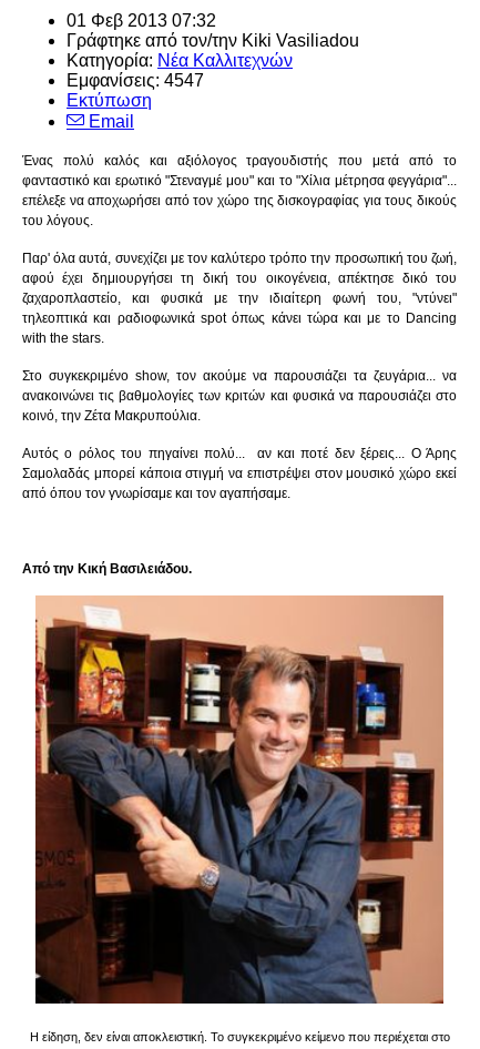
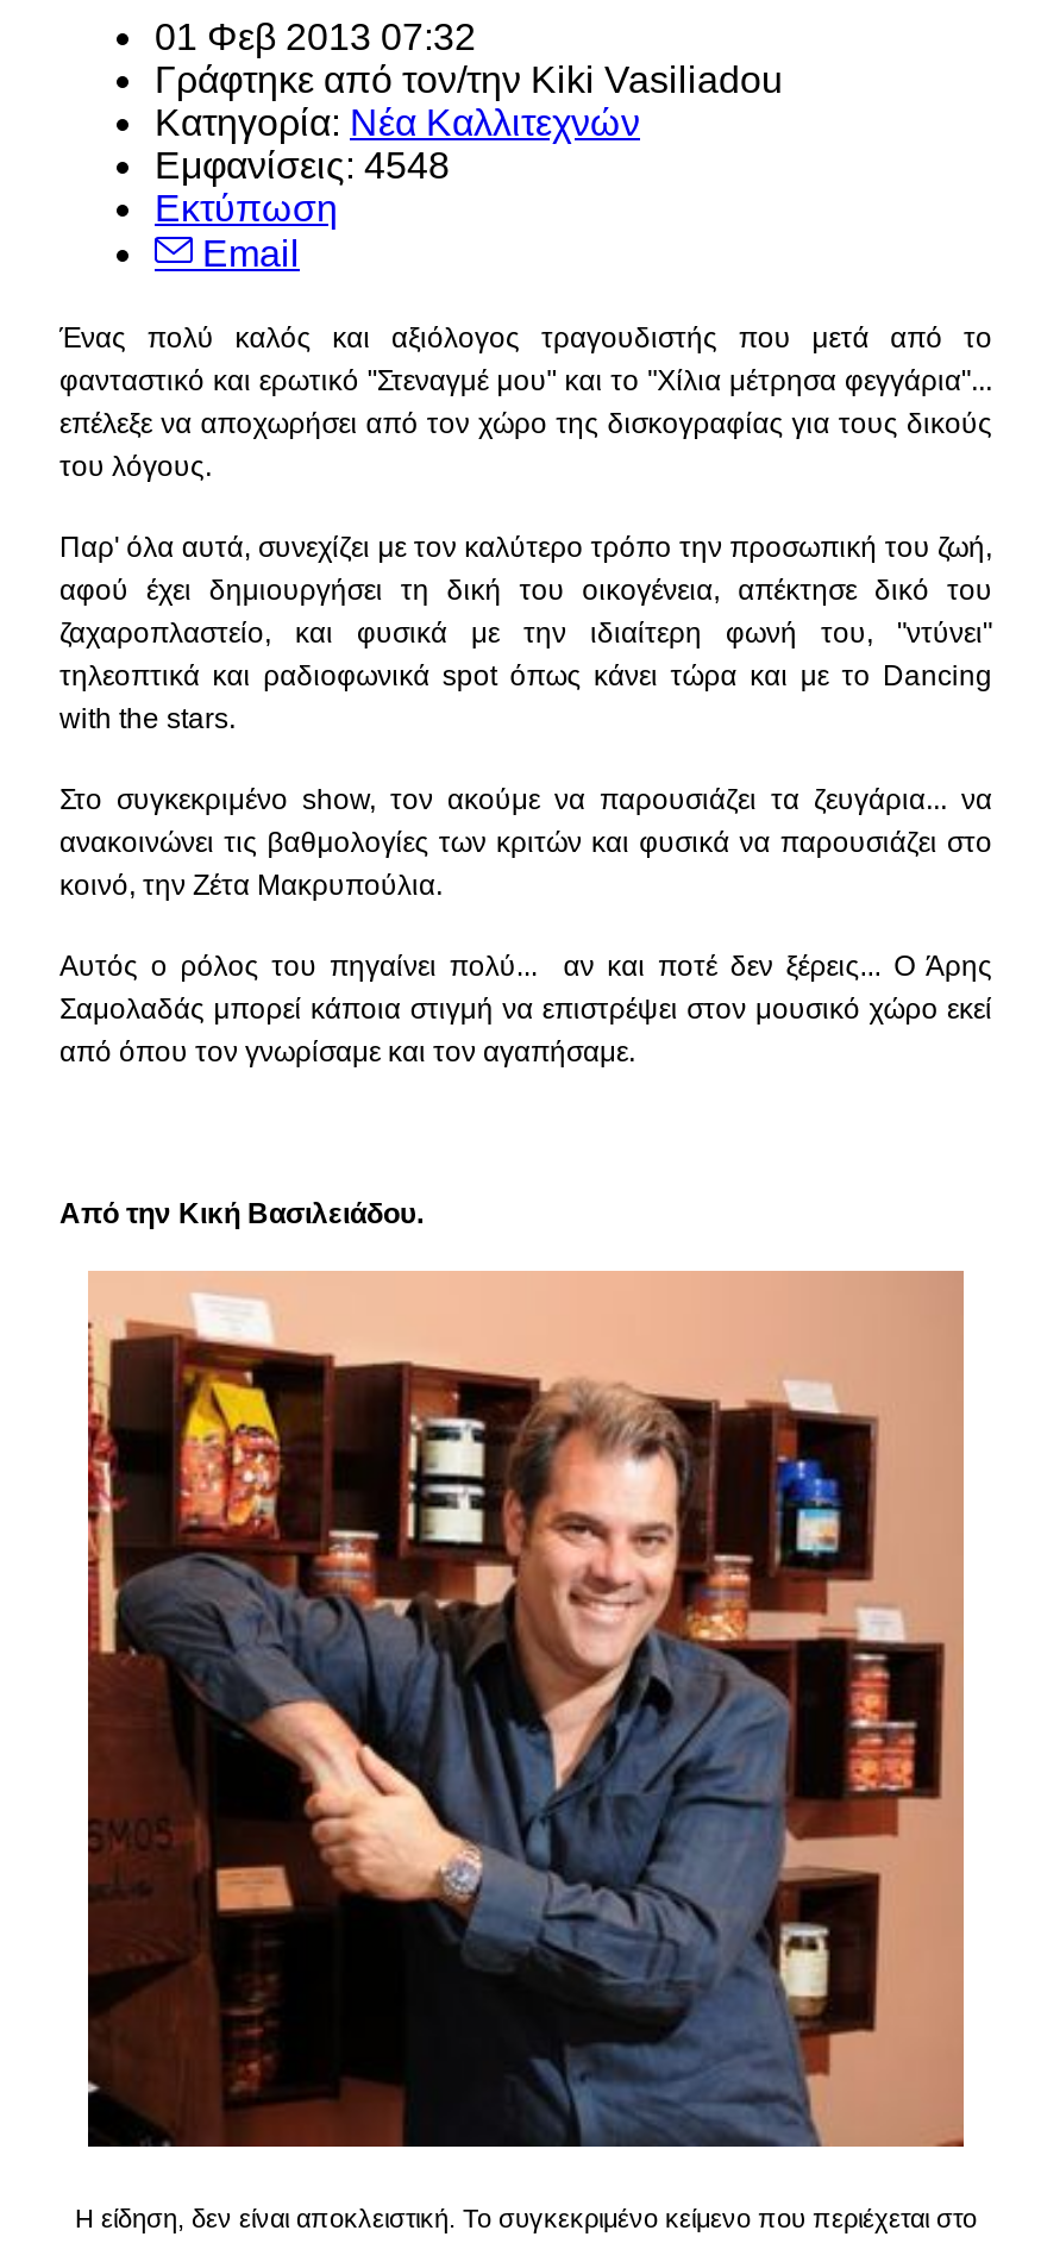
[67,71,204,90] Εμφανίσεις: 4547 -> [155,146,450,186] Εμφανίσεις: 4548

